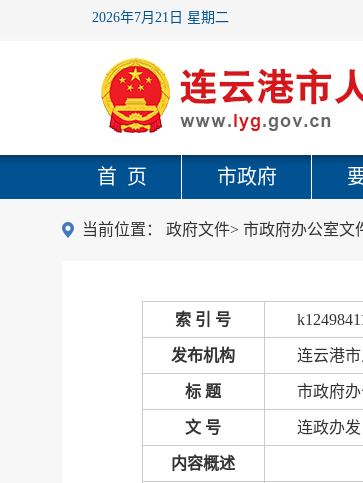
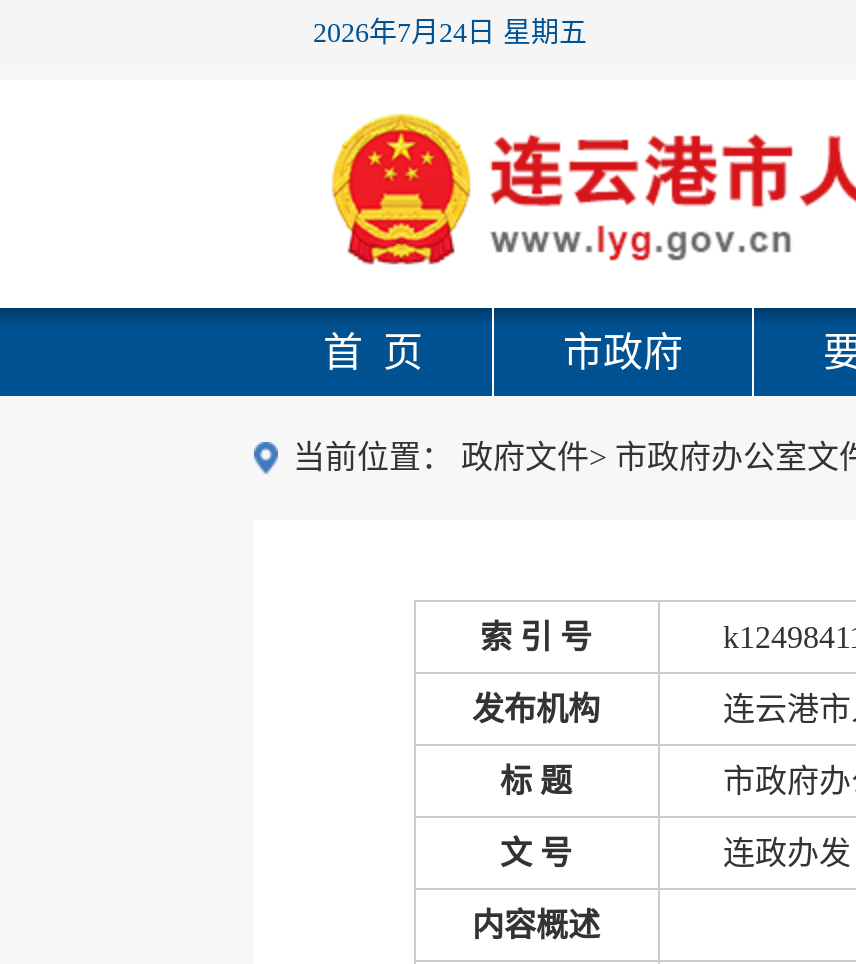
[91,10,228,25] 2026年7月21日 星期二 -> [313,18,587,48] 2026年7月24日 星期五

